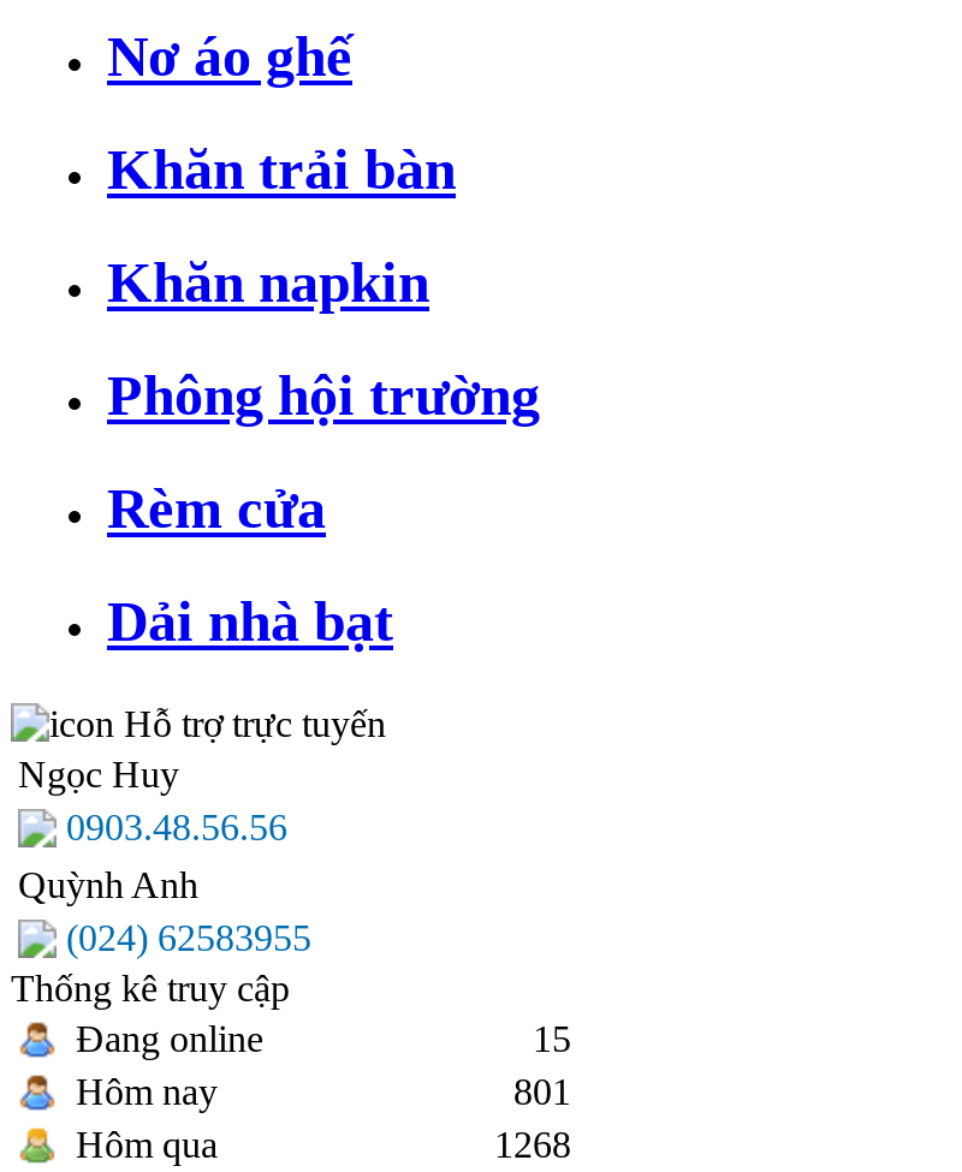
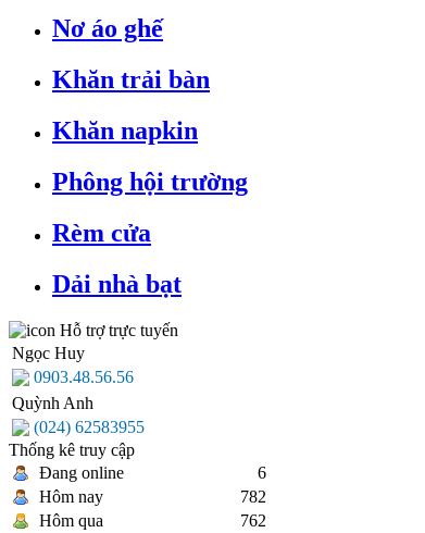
[533,1018,571,1059] 15 -> [258,463,266,482] 6
[513,1071,571,1111] 801 -> [240,487,266,506] 782
[494,1123,571,1164] 1268 -> [240,511,266,530] 762

